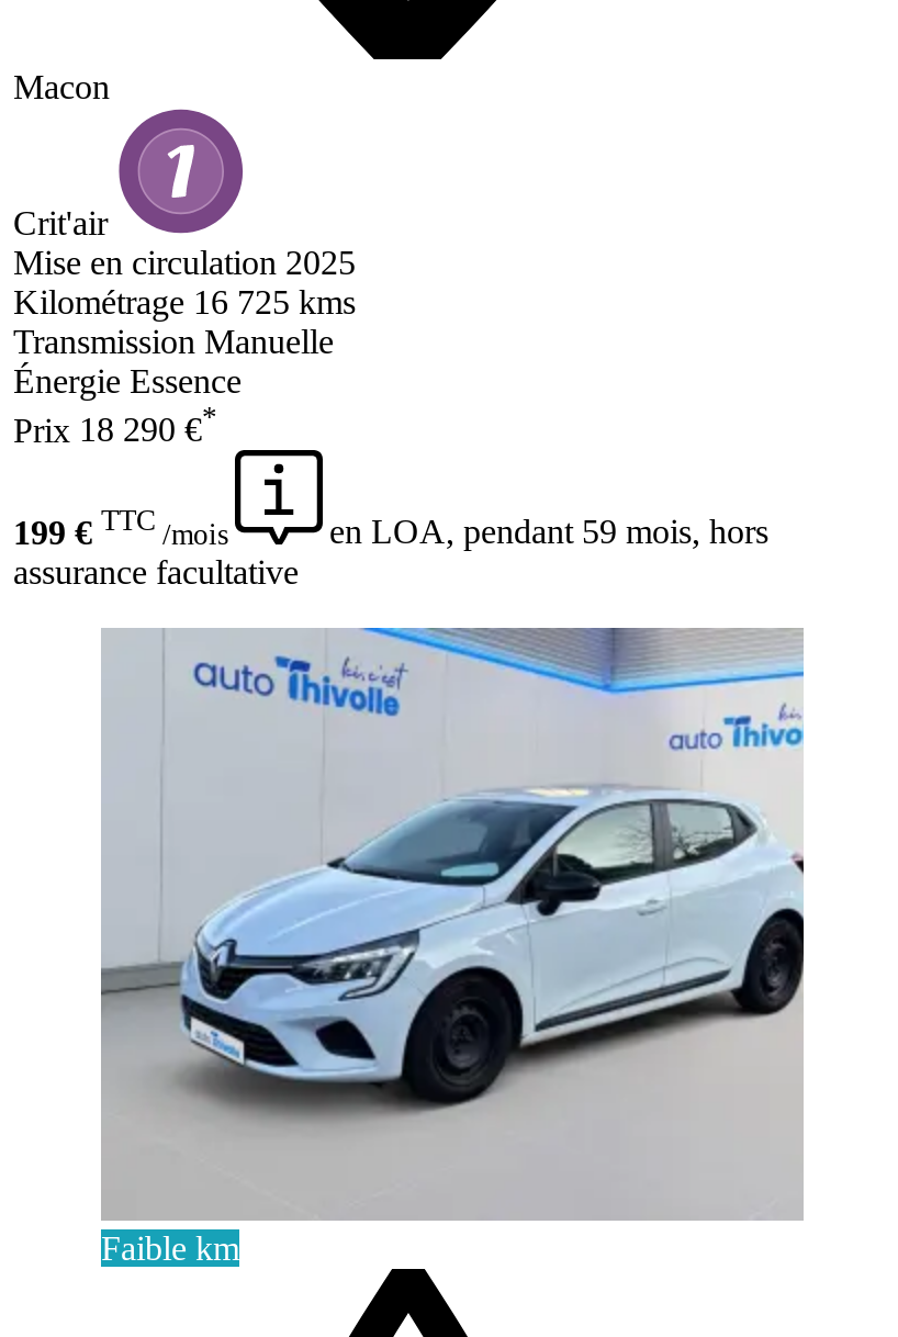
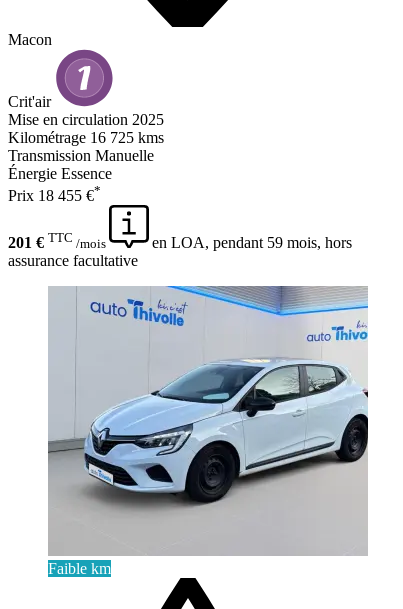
[13,401,217,448] Prix 18 290 €* -> [8,183,101,204] Prix 18 455 €*
[13,503,235,550] 199 € TTC /mois -> [8,229,109,251] 201 € TTC /mois

